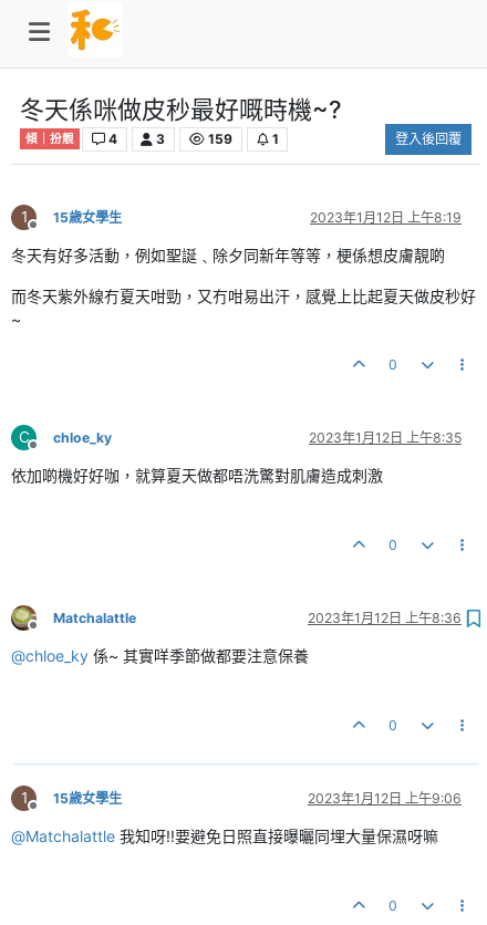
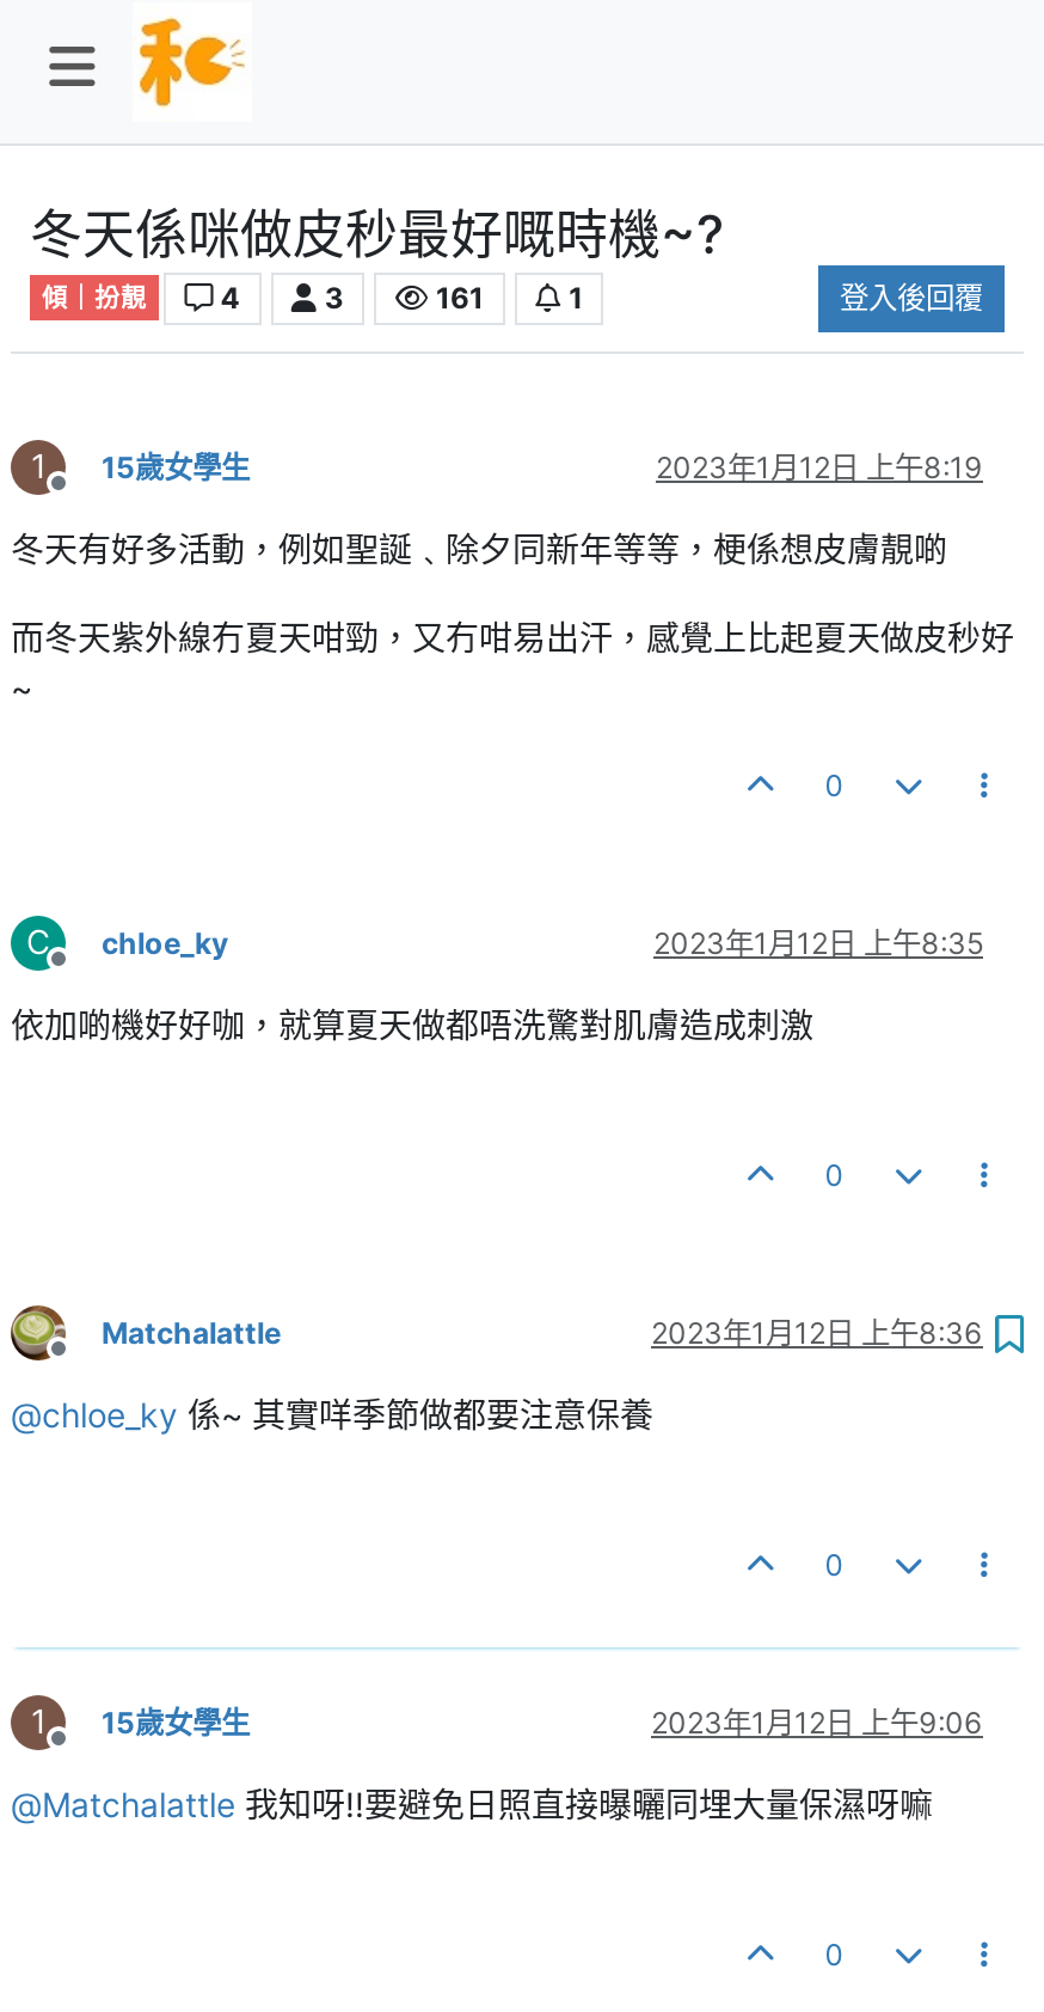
[208,130,232,147] 159 -> [436,279,484,315] 161

